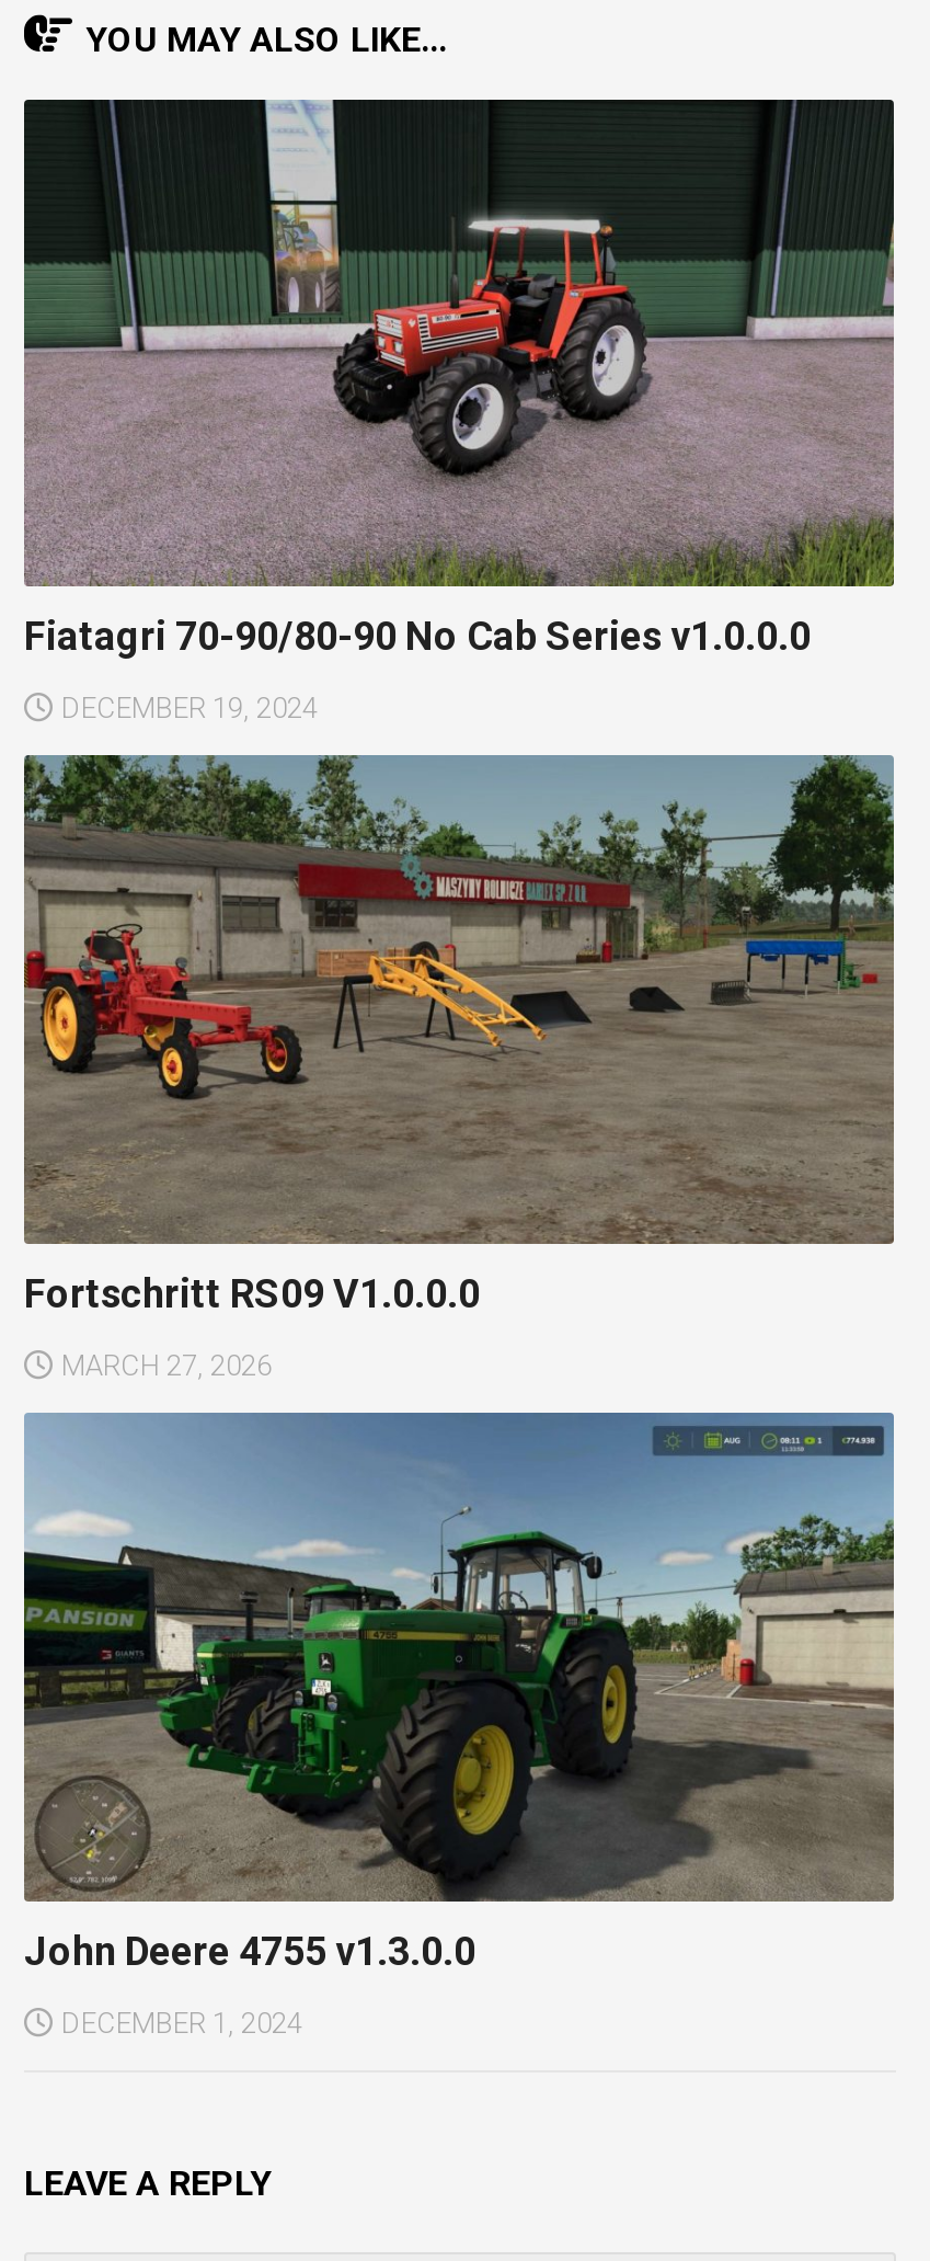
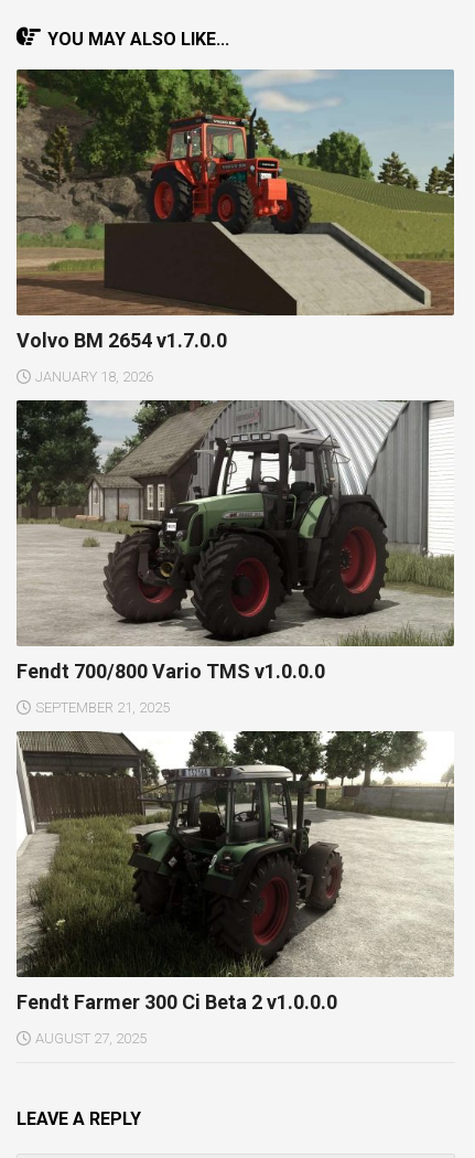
[22,98,896,660] [image] | Fiatagri 70-90/80-90 No Cab Series v1.0.0.0 -> [15,68,454,352] [image] | Volvo BM 2654 v1.7.0.0
[61,692,318,725] DECEMBER 19, 2024 -> [35,369,153,385] JANUARY 18, 2026
[22,753,896,1317] [image] | Fortschritt RS09 V1.0.0.0 -> [17,399,454,683] [image] | Fendt 700/800 Vario TMS v1.0.0.0
[61,1350,272,1383] MARCH 27, 2026 -> [35,700,170,716] SEPTEMBER 21, 2025
[22,1411,896,1975] [image] | John Deere 4755 v1.3.0.0 -> [17,730,454,1014] [image] | Fendt Farmer 300 Ci Beta 2 v1.0.0.0
[61,2007,302,2040] DECEMBER 1, 2024 -> [35,1030,147,1047] AUGUST 27, 2025

